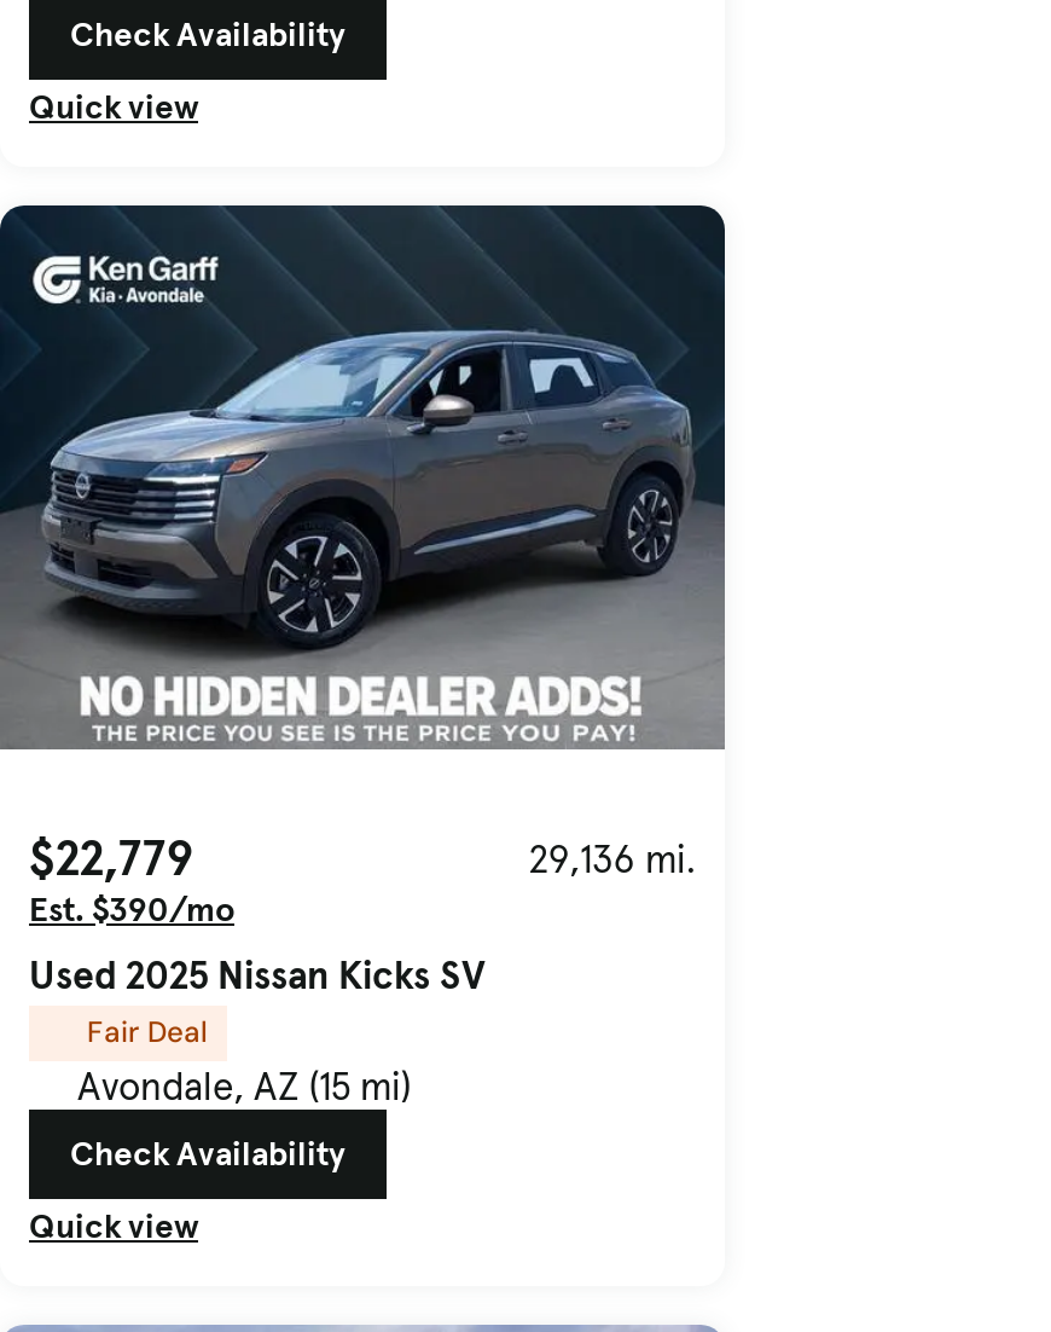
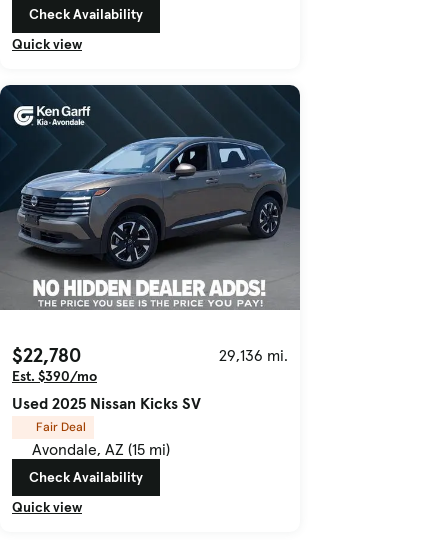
[29,827,193,890] $22,779 -> [12,342,81,368] $22,780

